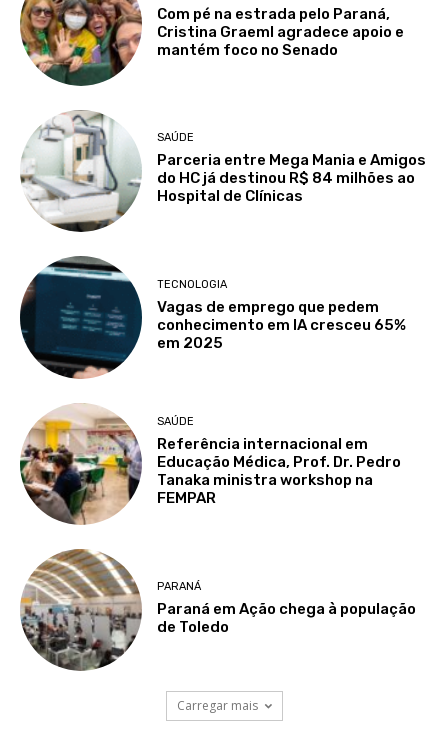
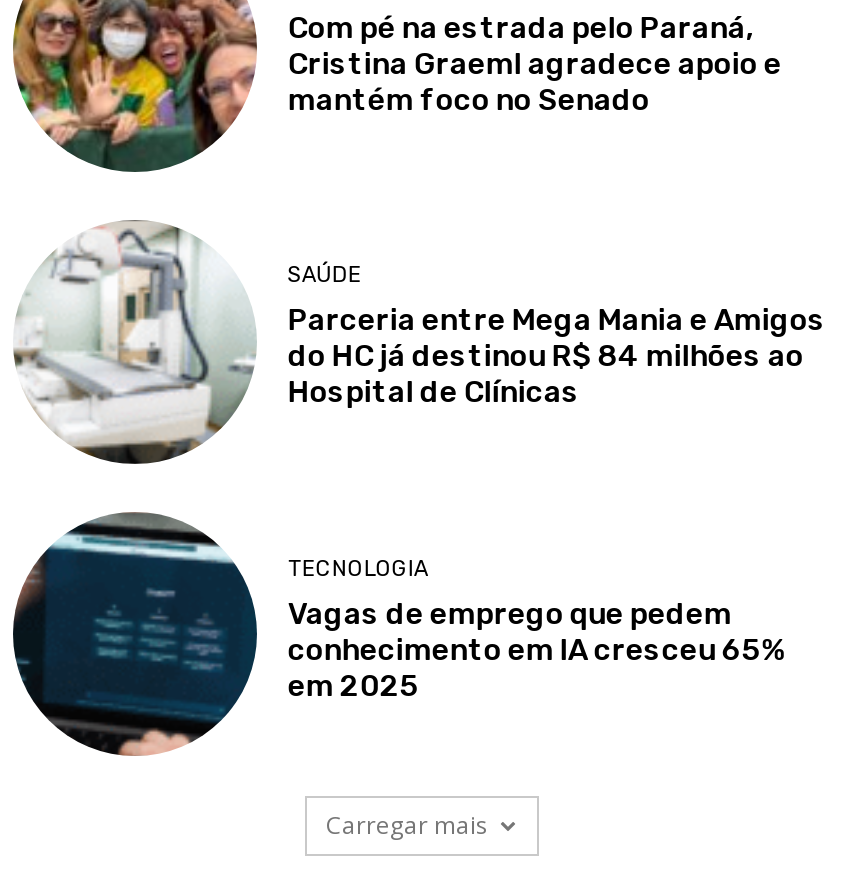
[19,406,401,525] [image] | SAÚDE | Referência internacional em | Educação Médica, Prof. Dr. Pedro | Tanaka ministra workshop na | FEMPAR -> none
[20,549,416,671] [image] | PARANÁ | Paraná em Ação chega à população | de Toledo -> none

